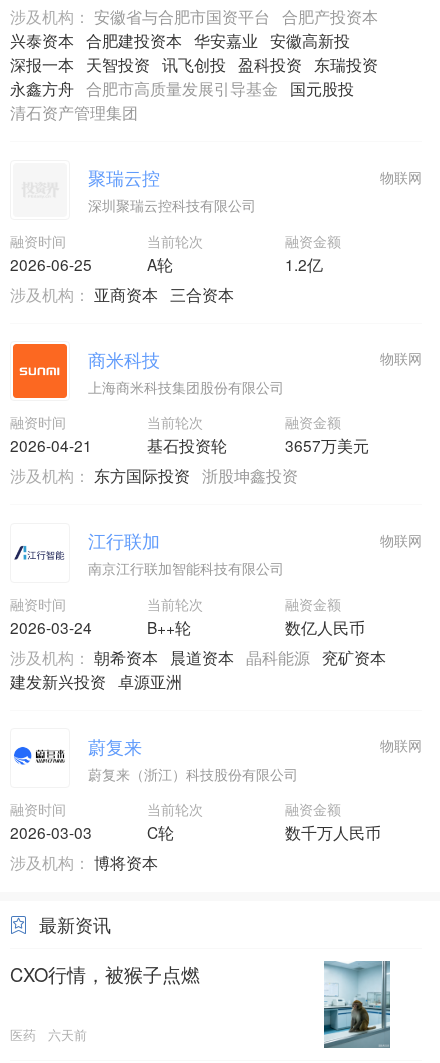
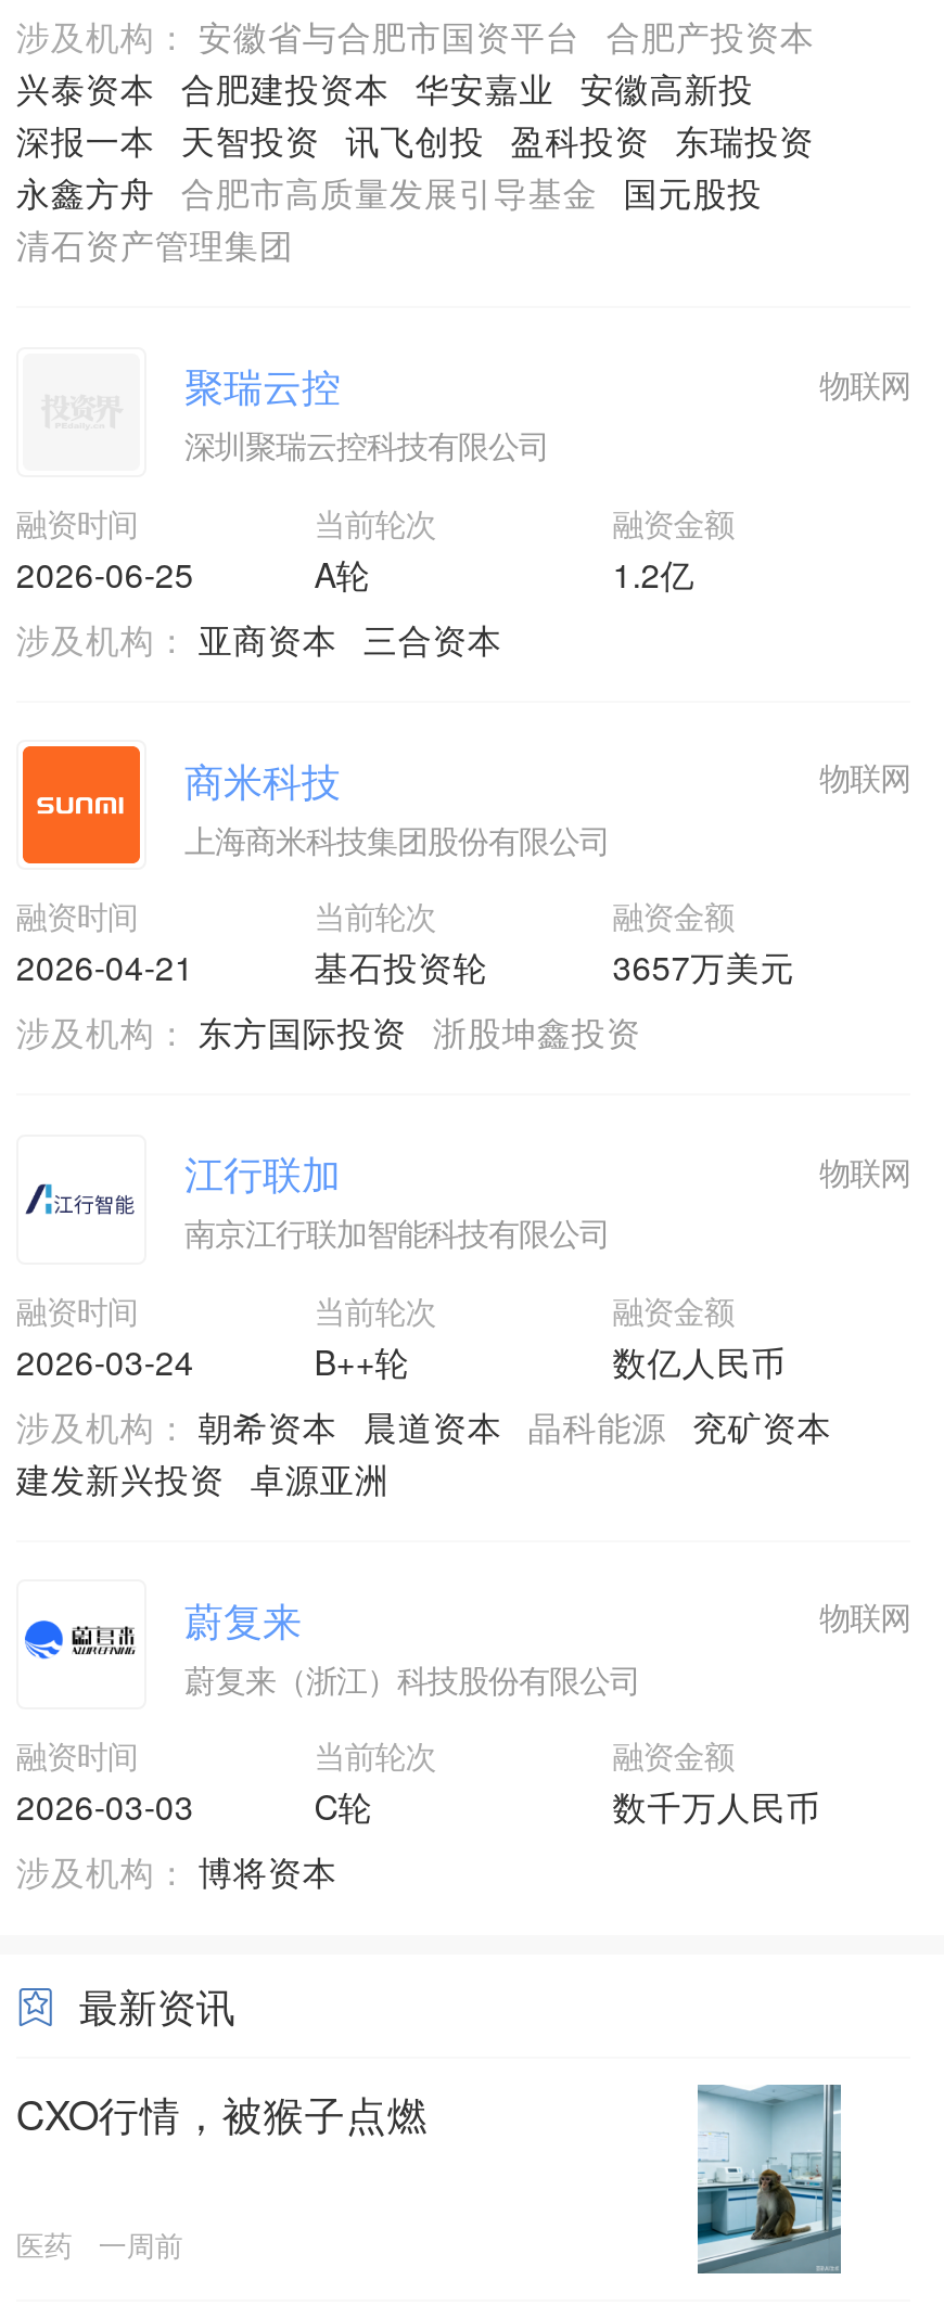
[48,1025,87,1044] 六天前 -> [98,2224,183,2265] 一周前

